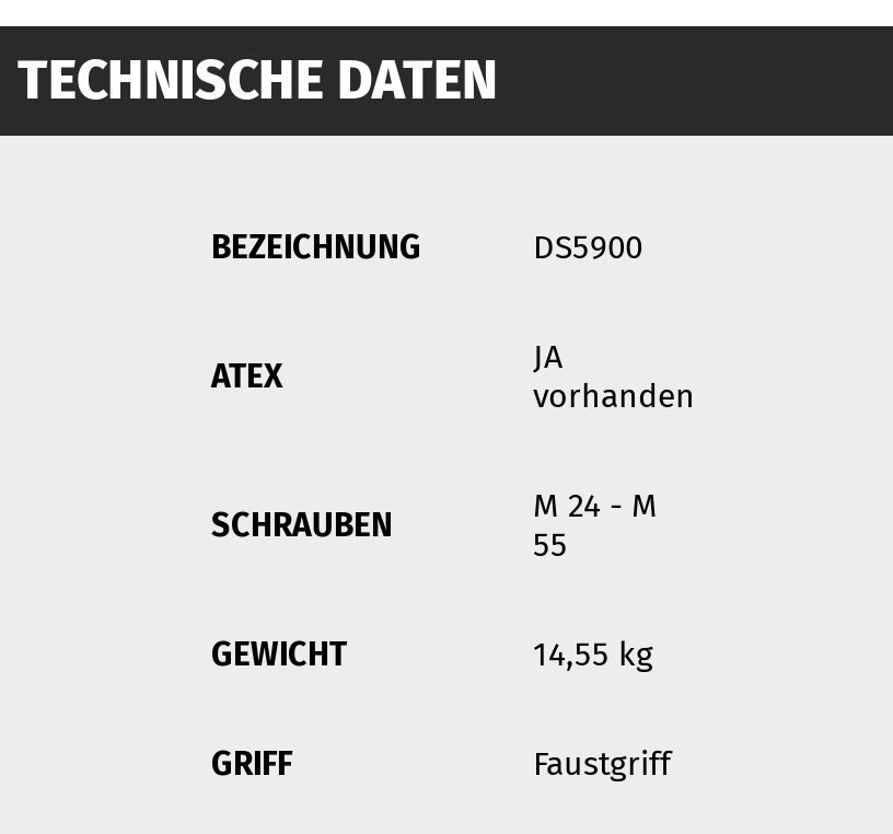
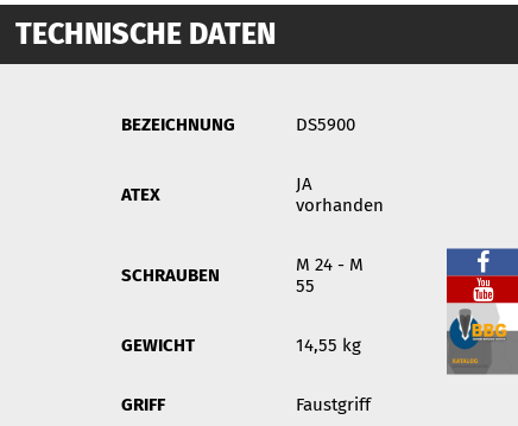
none -> [446,247,514,375] [image]

